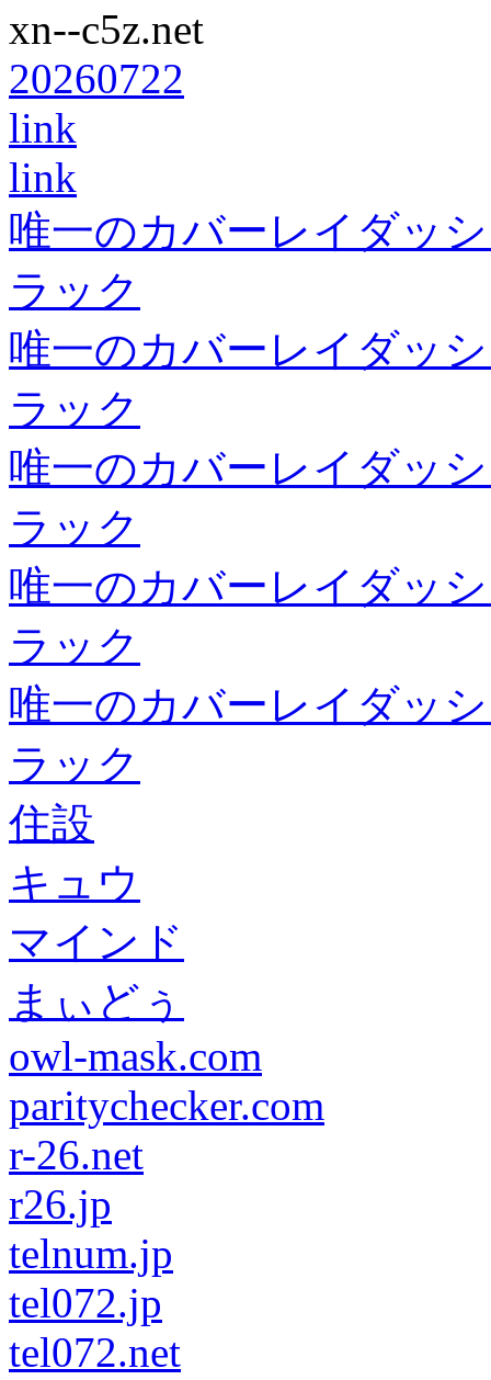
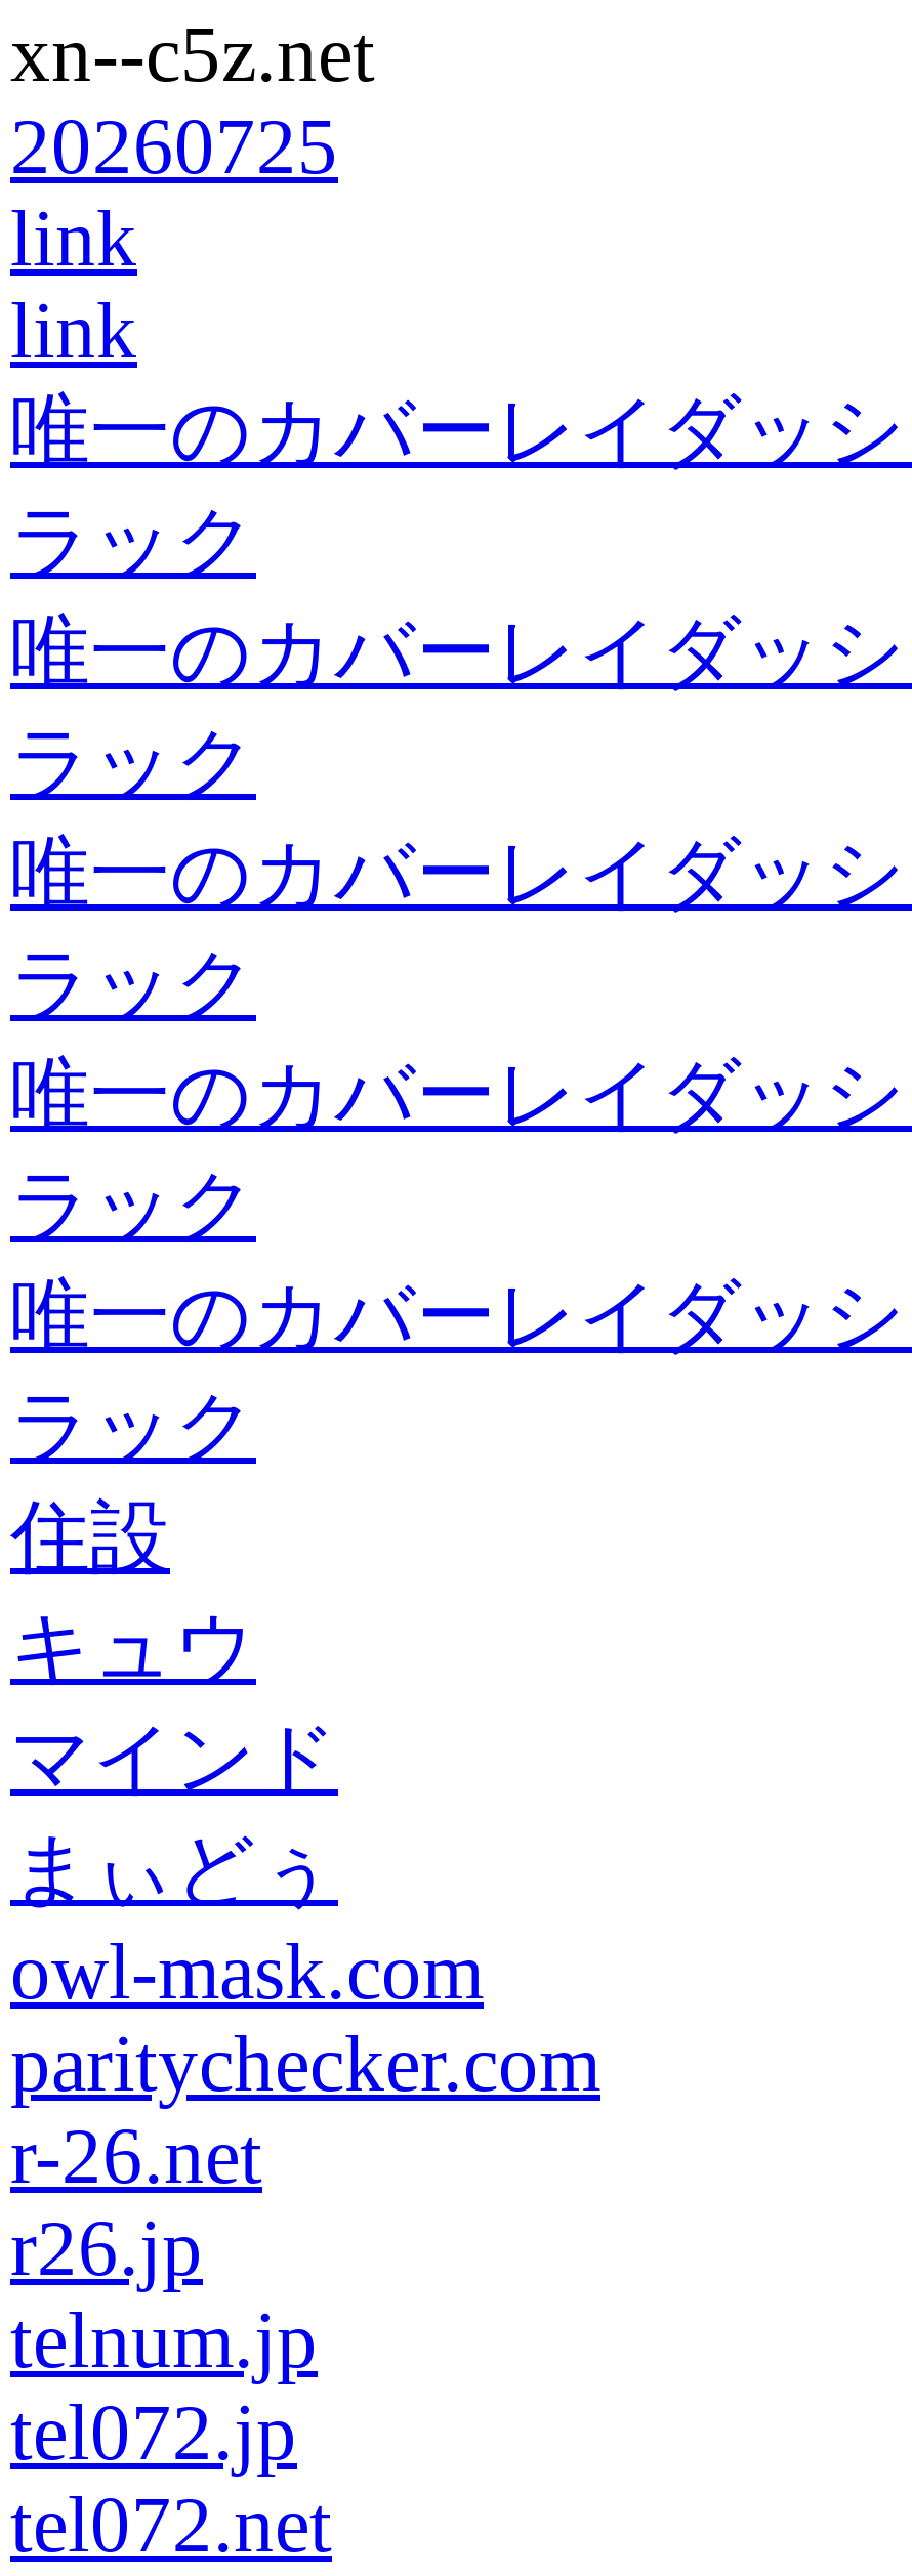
[9,55,184,102] 20260722 -> [10,101,338,189] 20260725

